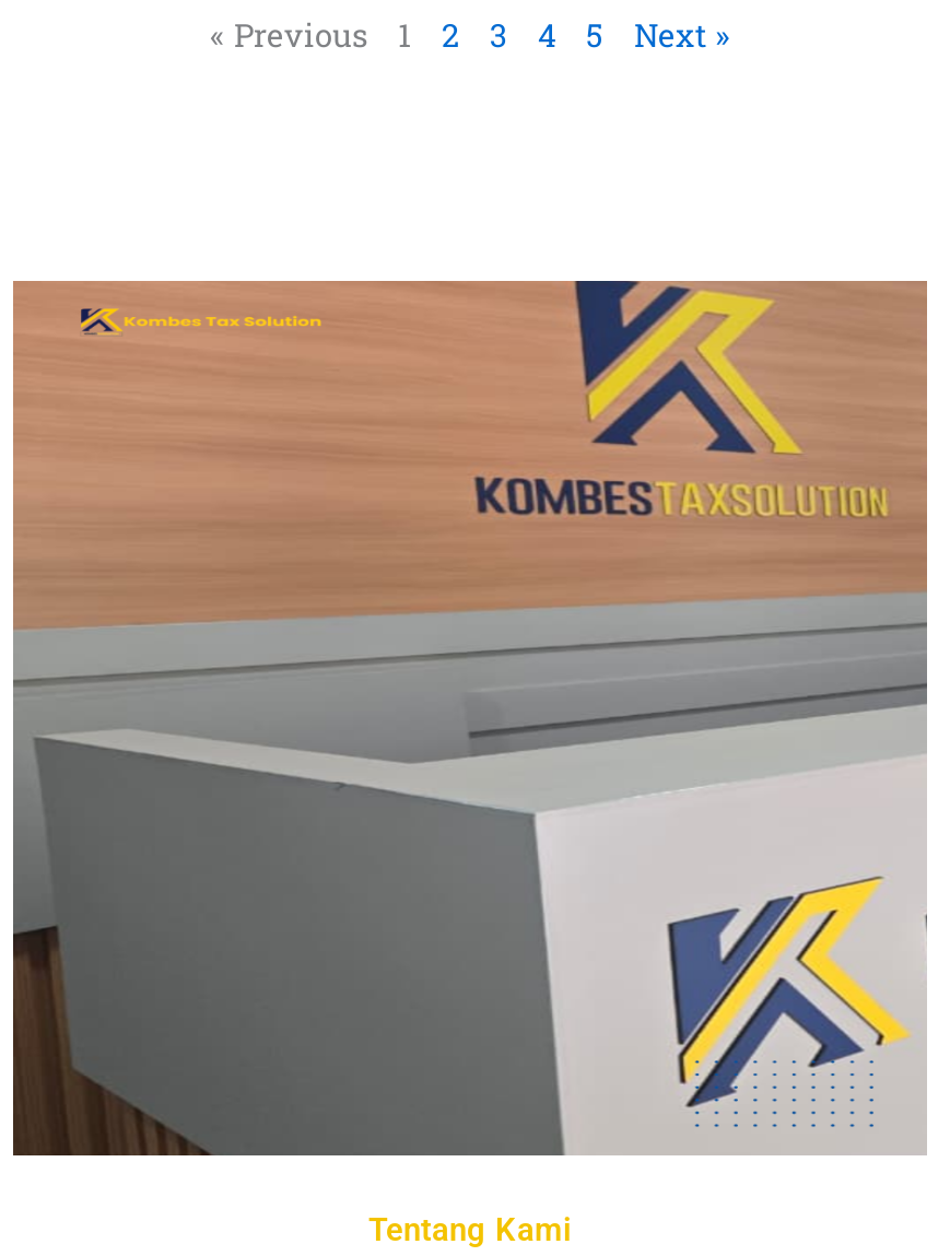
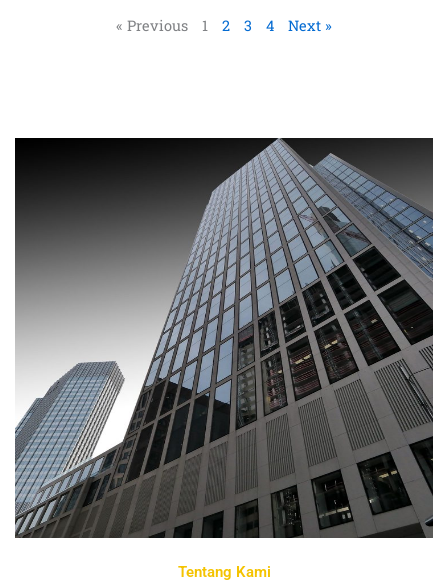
[586,13,603,55] 5 -> none
[11,279,929,1158] [image] -> [14,137,434,539] [image]

